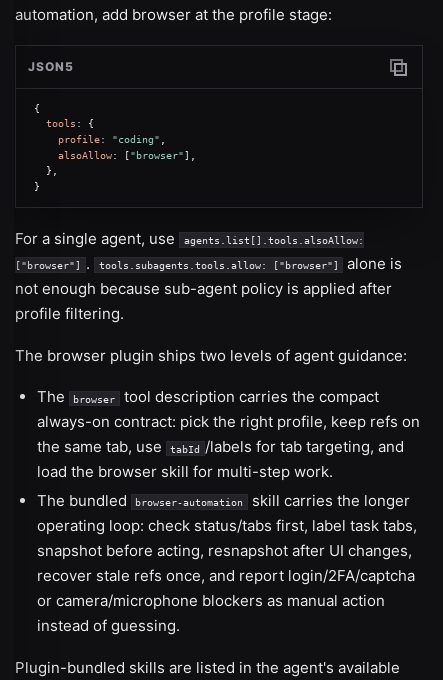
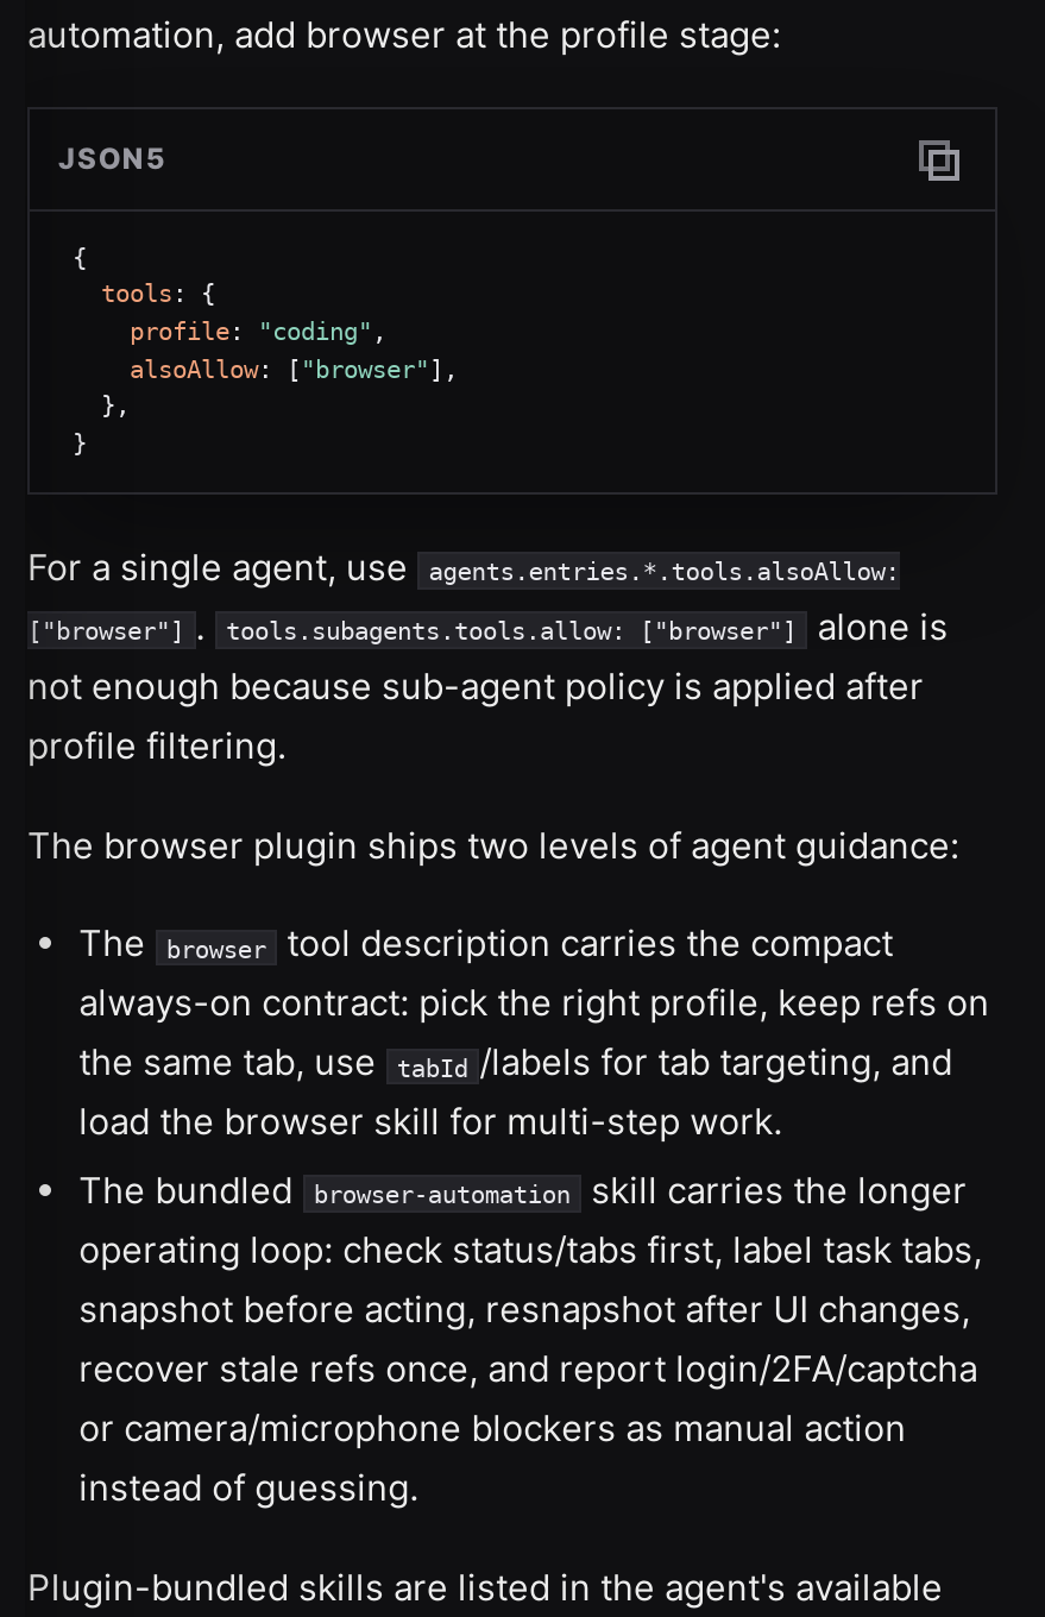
[15,229,364,248] For a single agent, use agents.list[].tools.alsoAllow: -> [27,544,899,589] For a single agent, use agents.entries.*.tools.alsoAllow:

